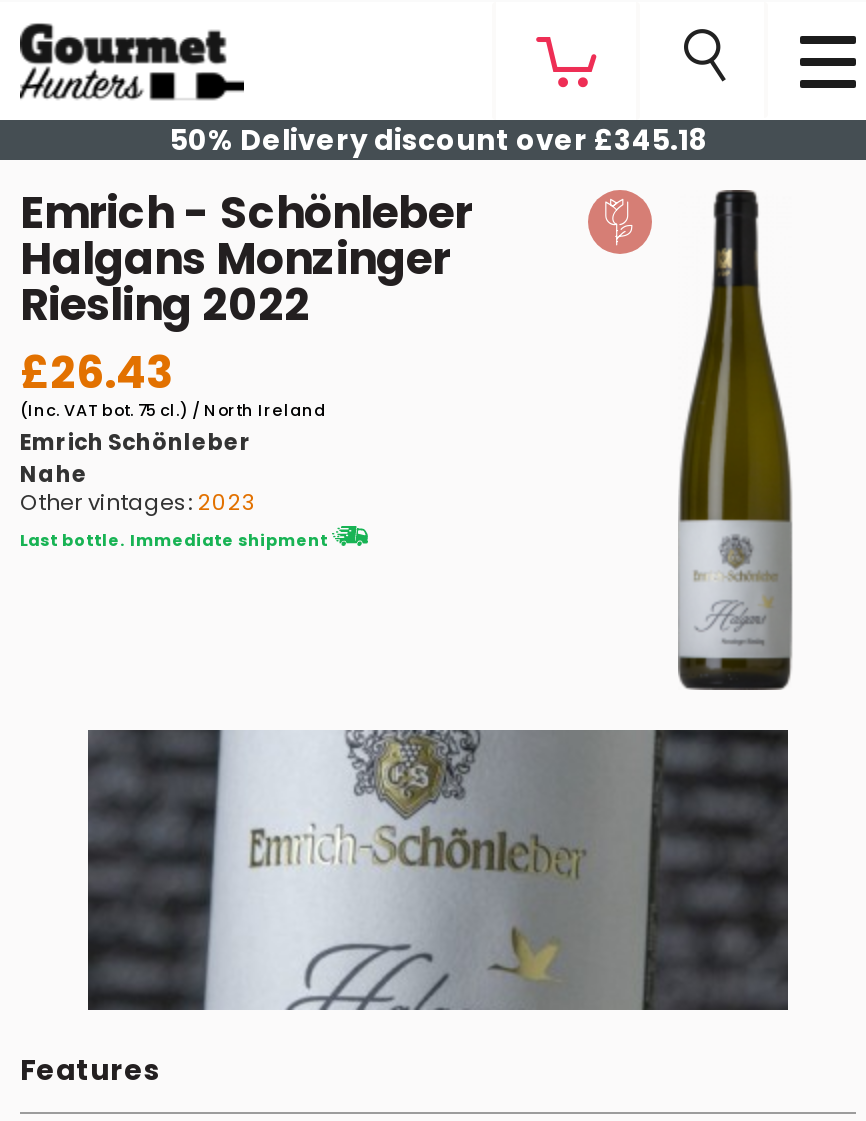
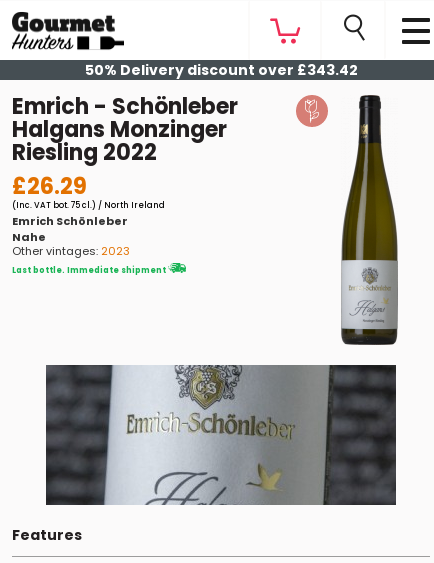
[170,120,706,160] 50% Delivery discount over £345.18 -> [84,60,357,80] 50% Delivery discount over £343.42
[20,342,172,404] £26.43 -> [12,171,87,202] £26.29

